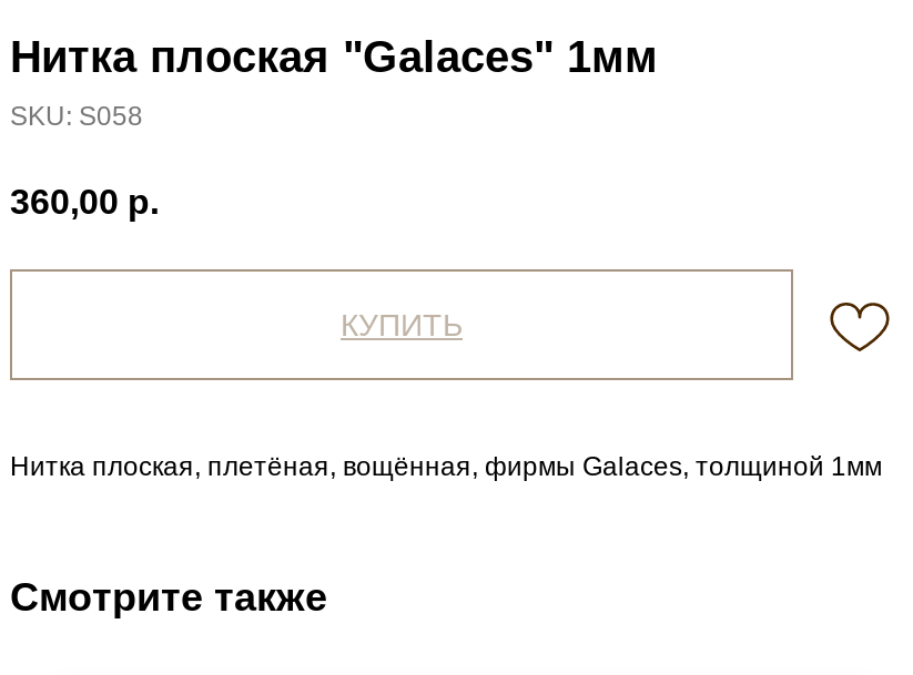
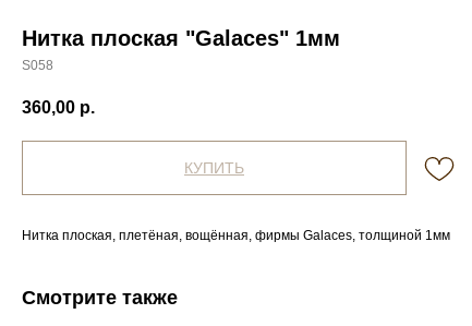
[10,101,143,132] SKU: S058 -> [22,58,53,73] S058

